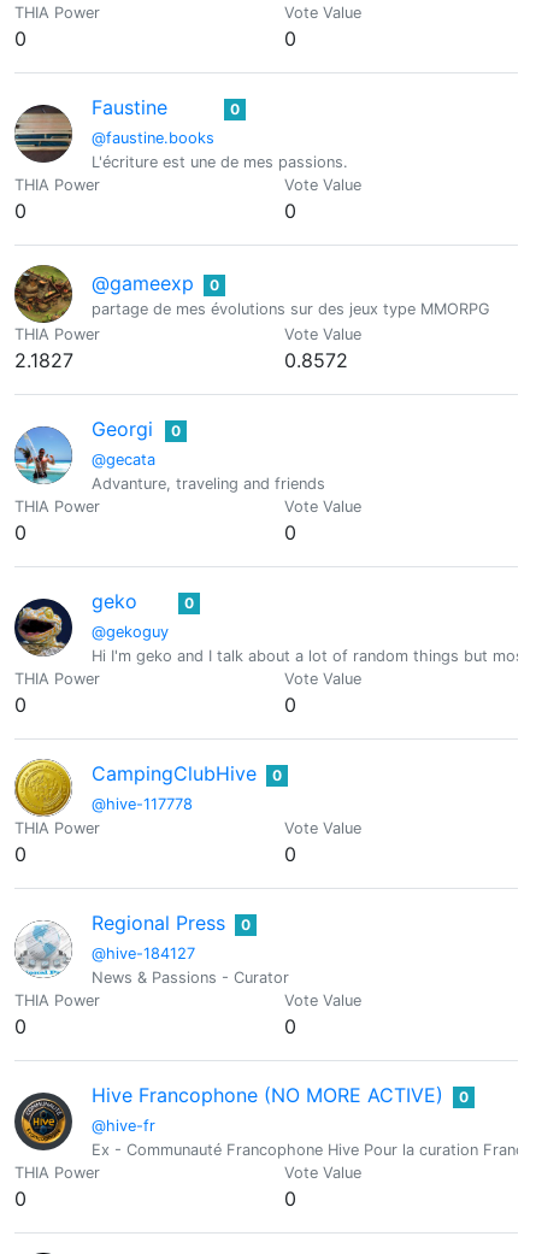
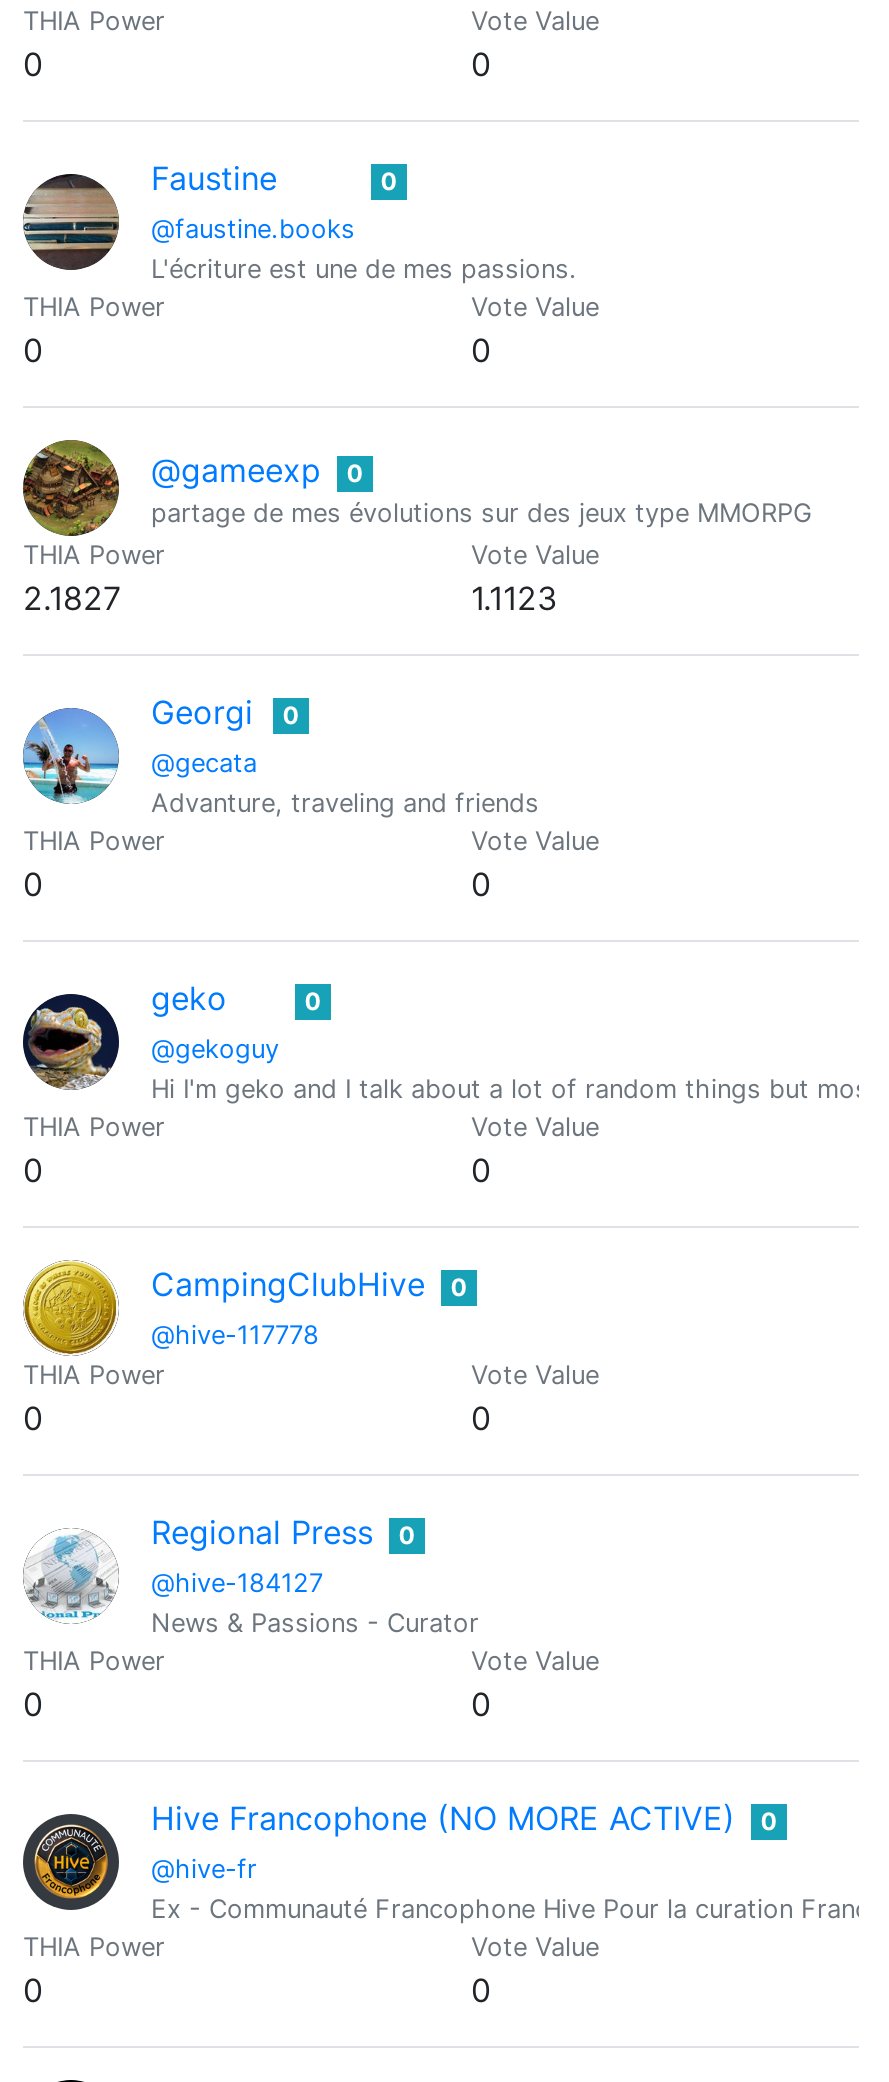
[284,348,348,372] 0.8572 -> [471,578,557,618] 1.1123

